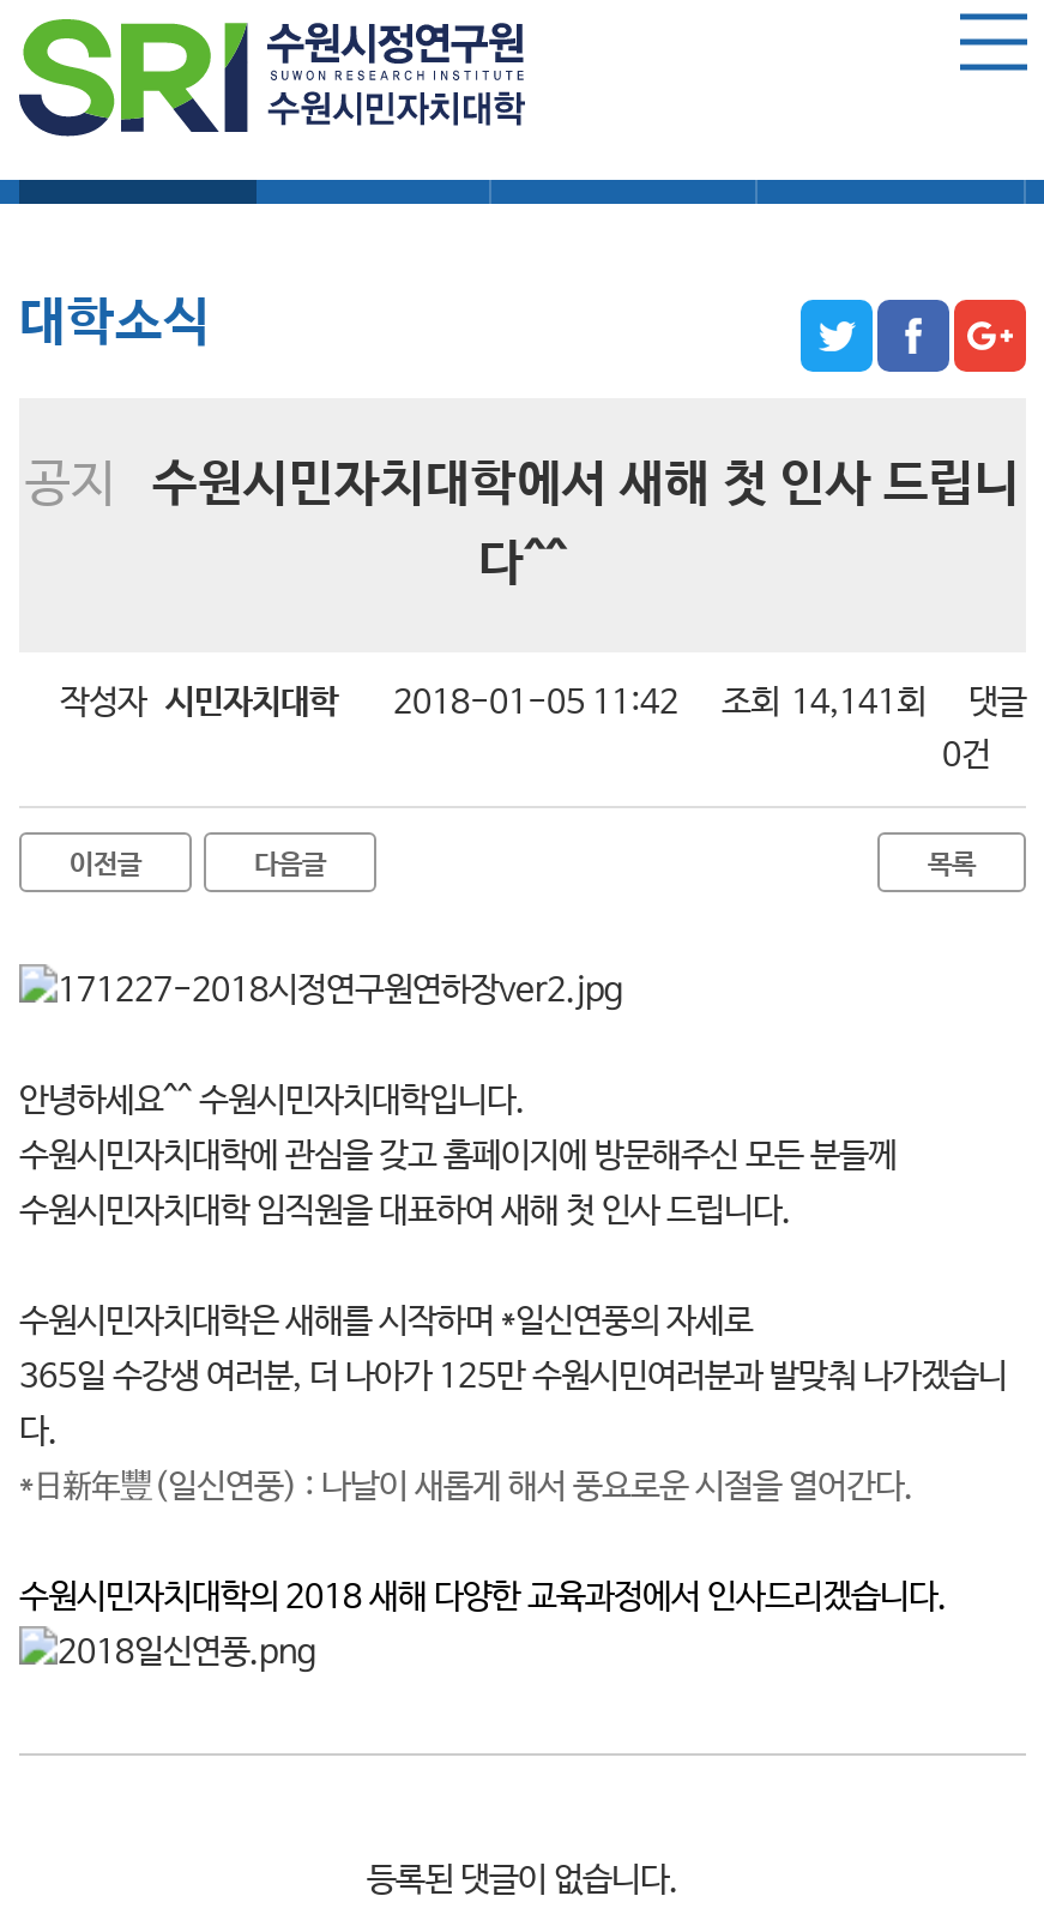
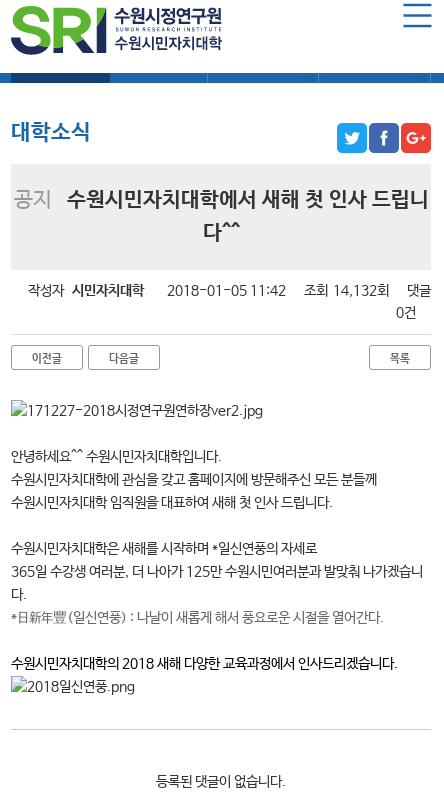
[60,684,1026,722] 작성자 시민자치대학 2018-01-05 11:42 조회 14,141회 댓글 -> [28,283,431,299] 작성자 시민자치대학 2018-01-05 11:42 조회 14,132회 댓글

